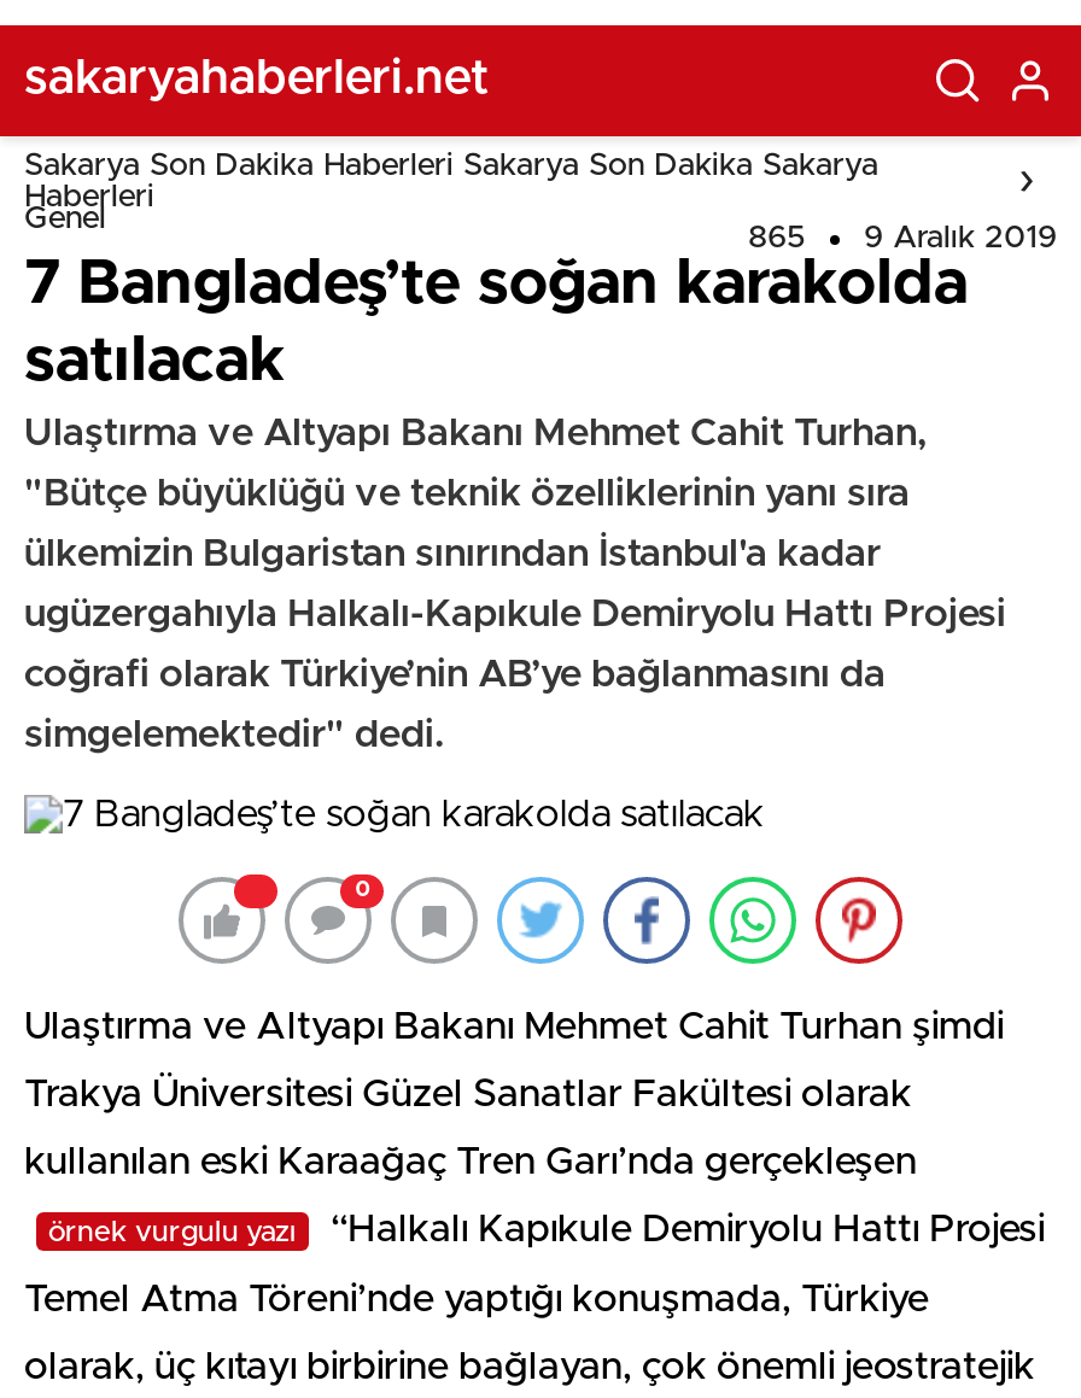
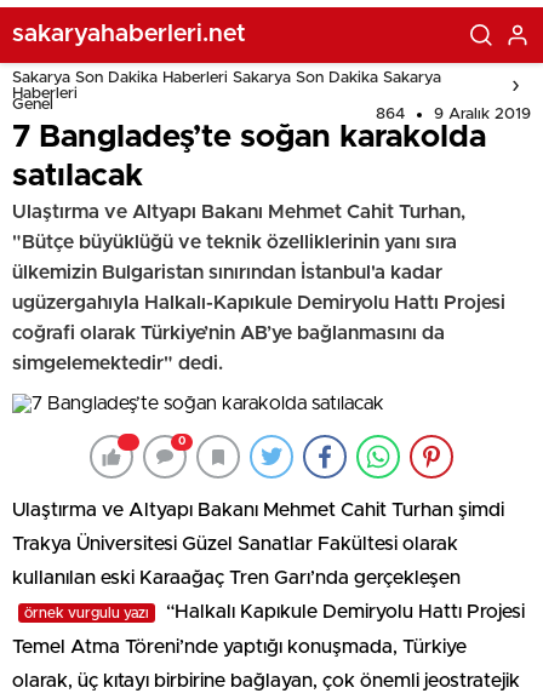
[748,223,1057,255] 865 9 Aralık 2019 -> [376,107,531,122] 864 9 Aralık 2019

